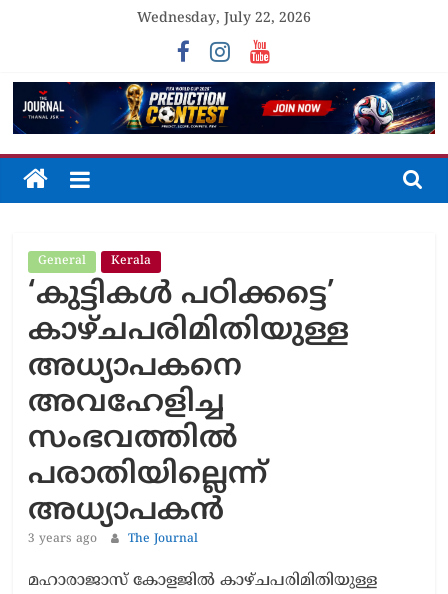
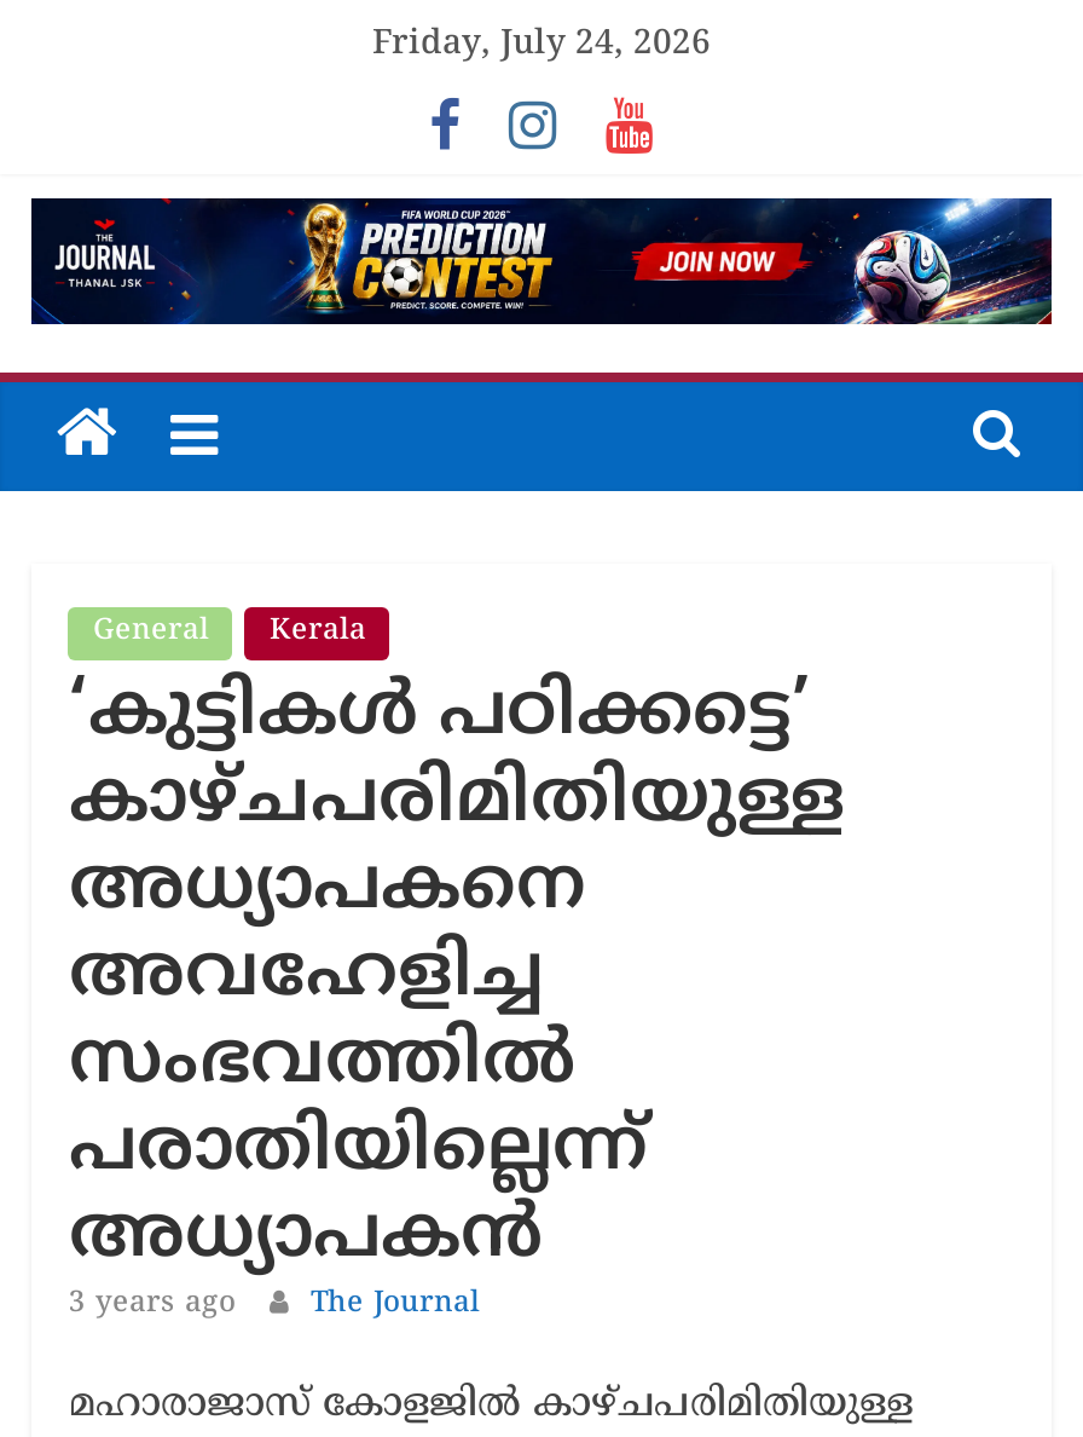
[137,10,311,27] Wednesday, July 22, 2026 -> [372,24,711,65] Friday, July 24, 2026

